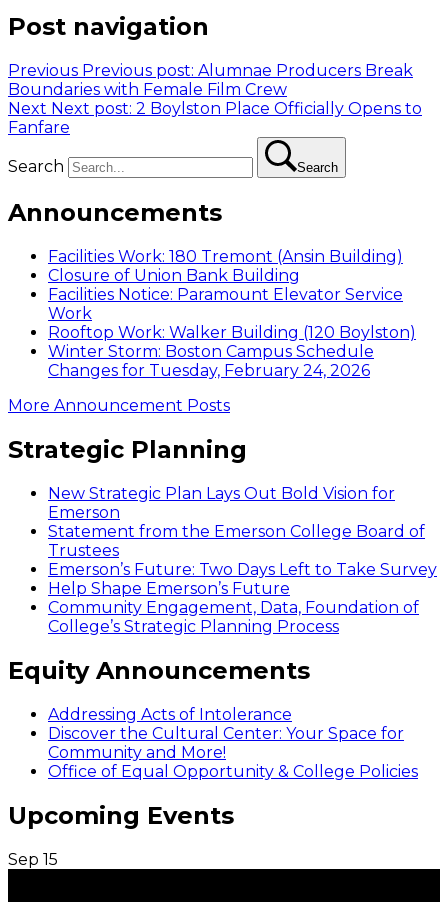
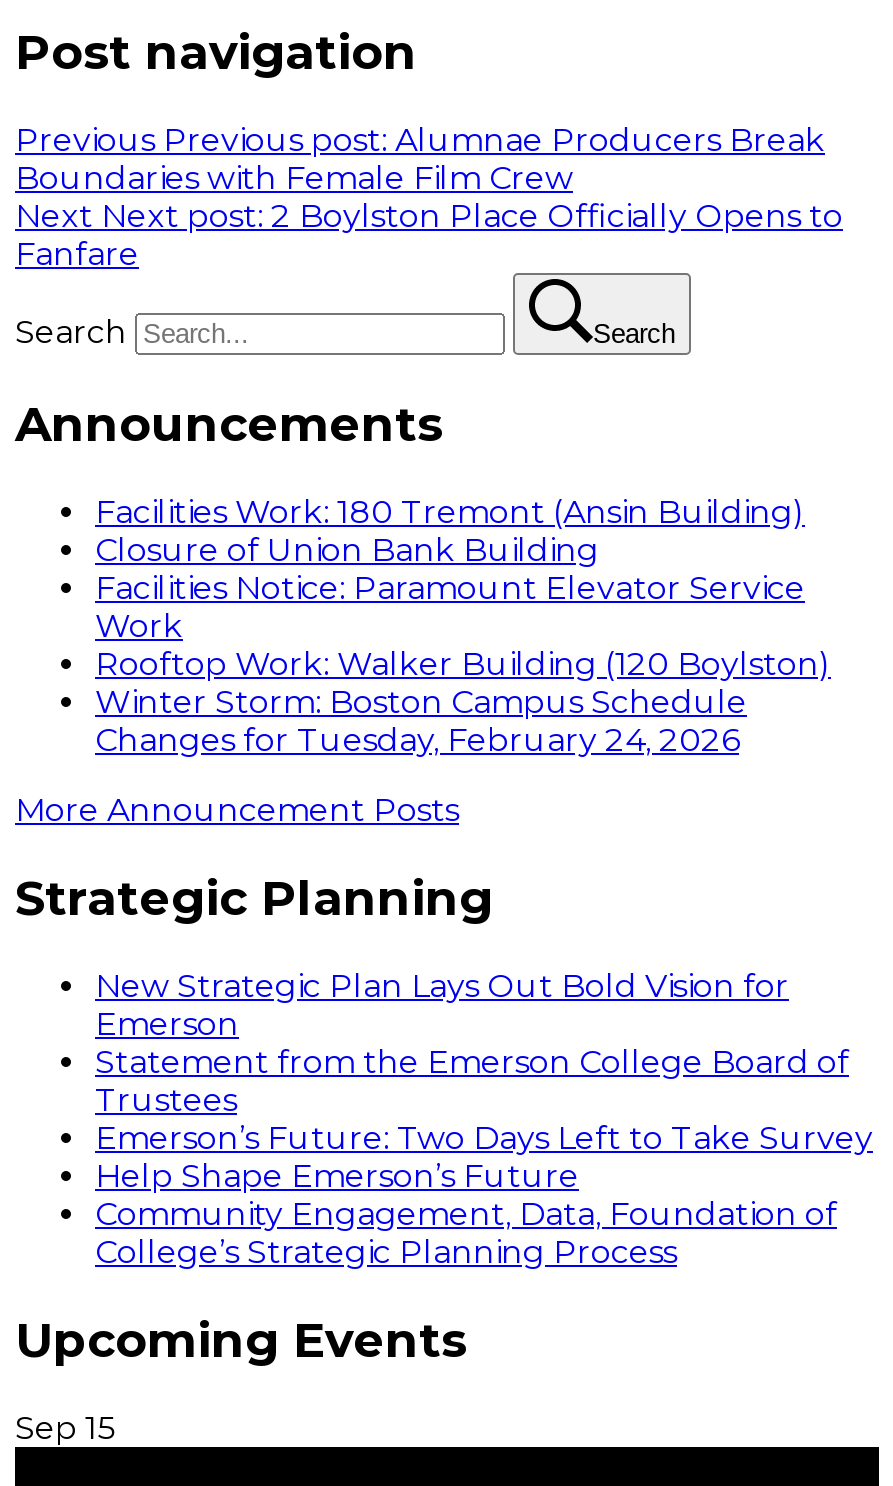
[8,656,418,781] Equity Announcements | Addressing Acts of Intolerance | Discover the Cultural Center: Your Space for | Community and More! | Office of Equal Opportunity & College Policies -> none

